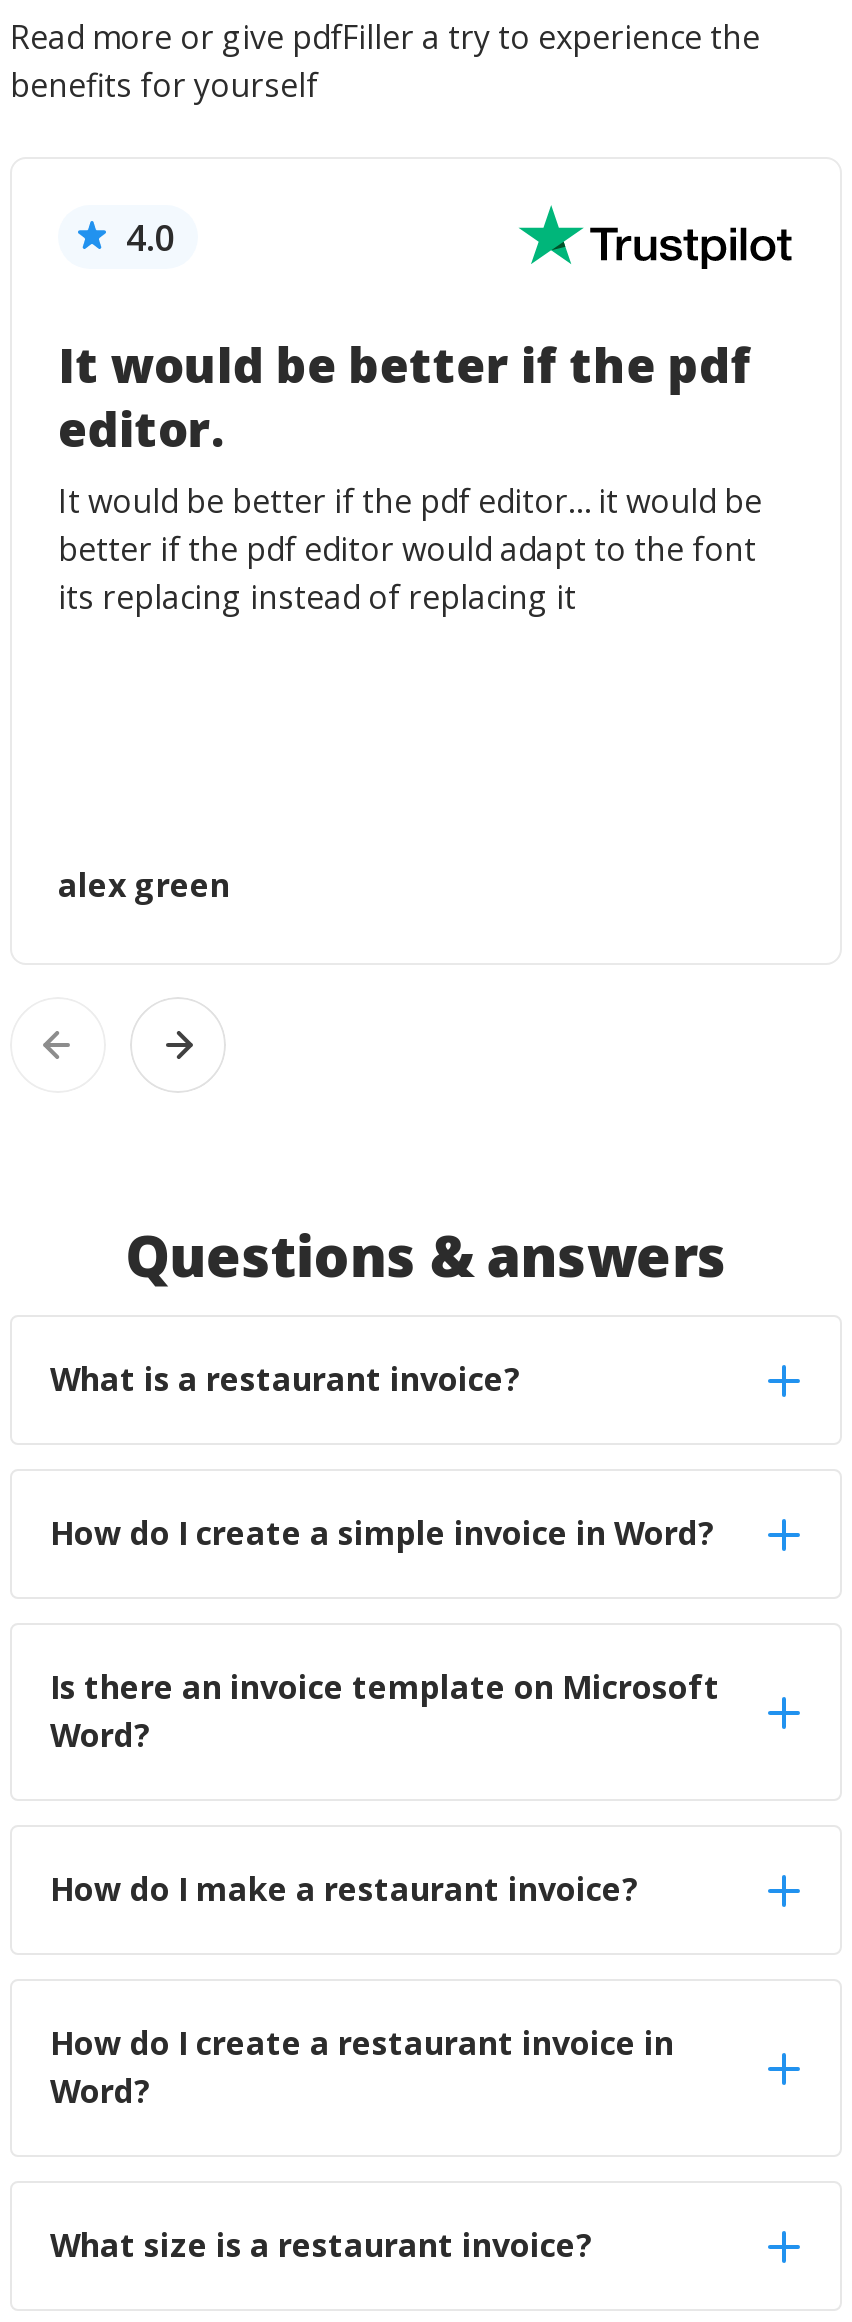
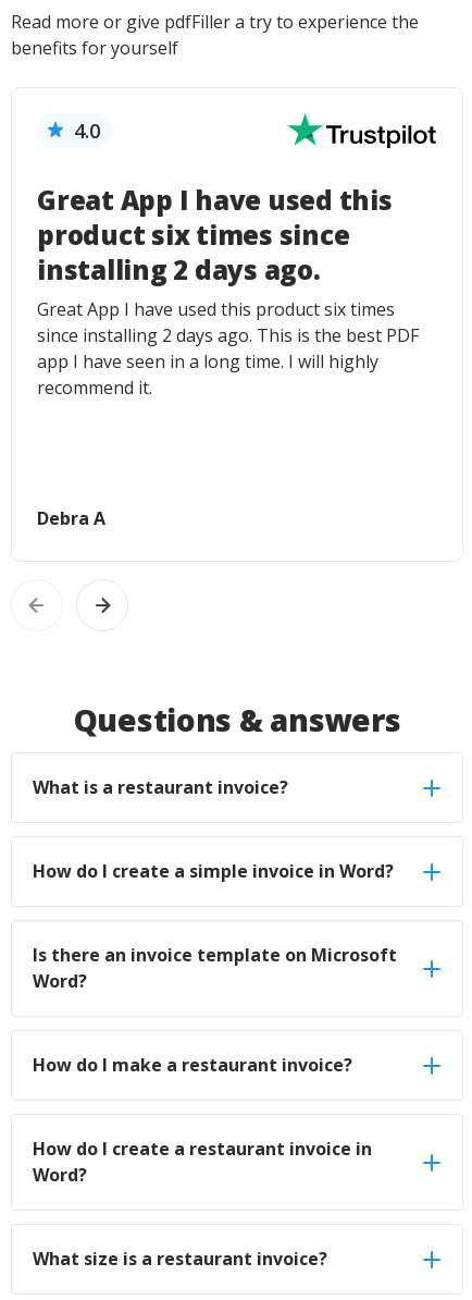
[58,331,762,619] It would be better if the pdf | editor. | It would be better if the pdf editor… it would be | better if the pdf editor would adapt to the font | its replacing instead of replacing it -> [37,182,419,400] Great App I have used this | product six times since | installing 2 days ago. | Great App I have used this product six times | since installing 2 days ago. This is the best PDF | app I have seen in a long time. I will highly | recommend it.
[58,863,230,907] alex green -> [37,506,105,530] Debra A

